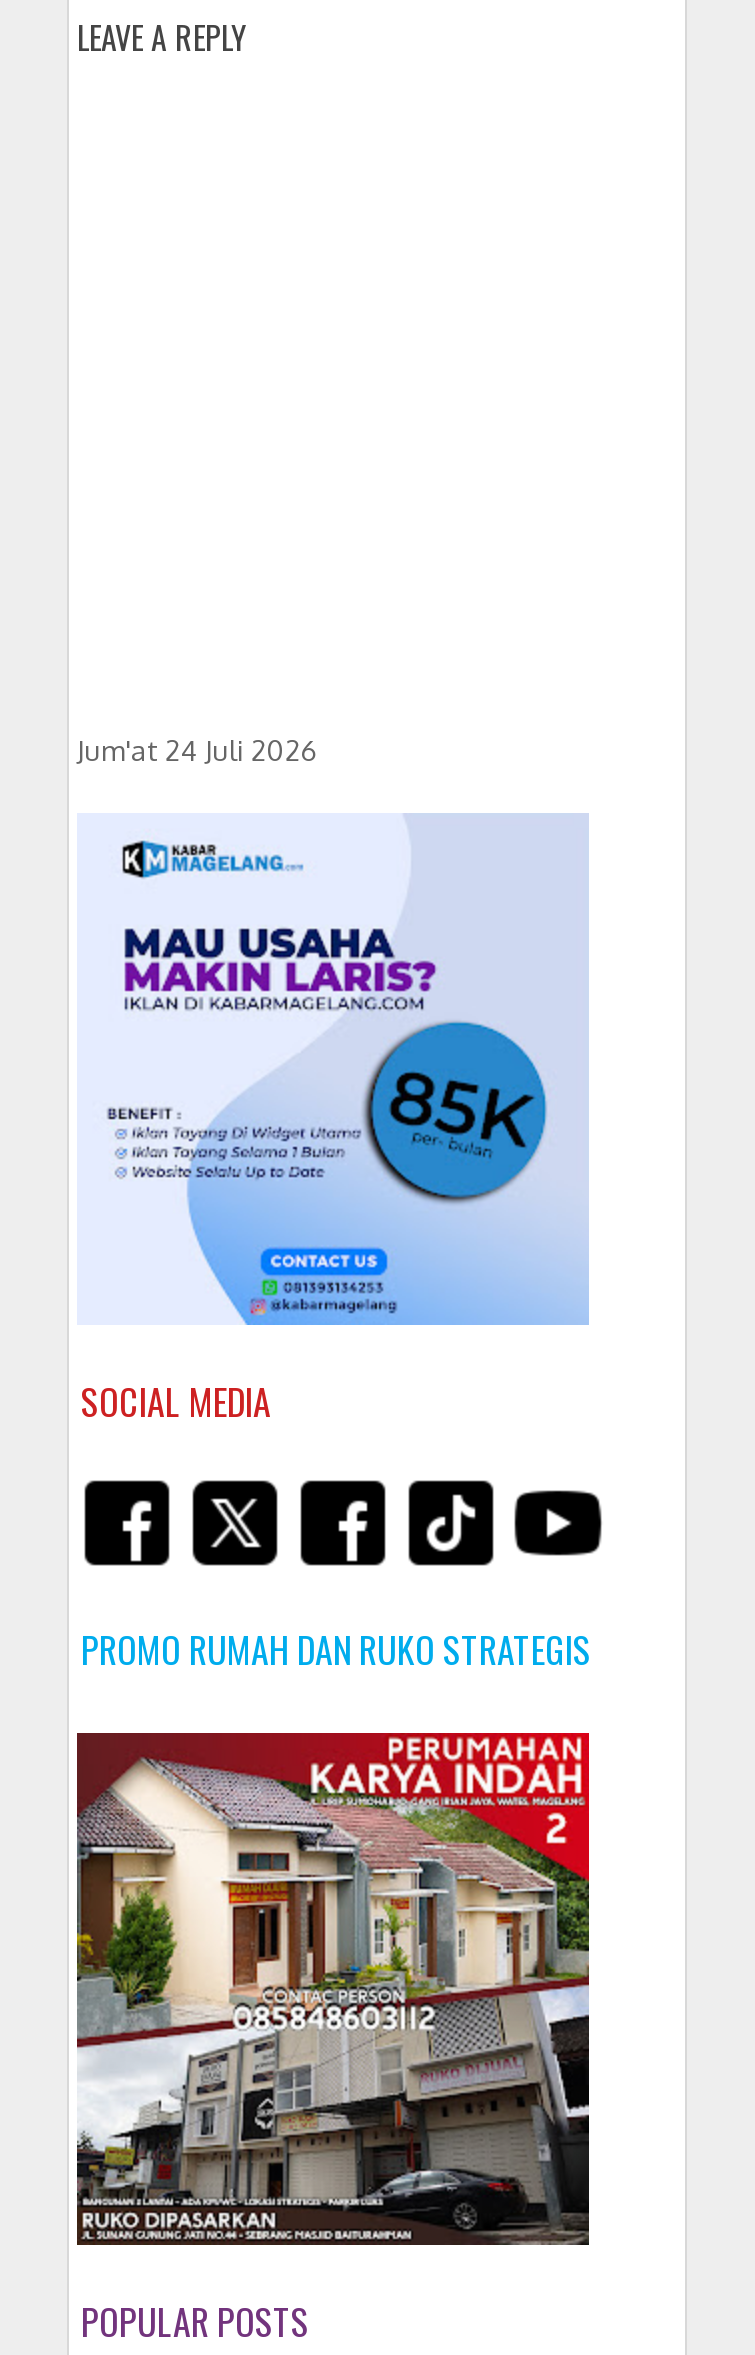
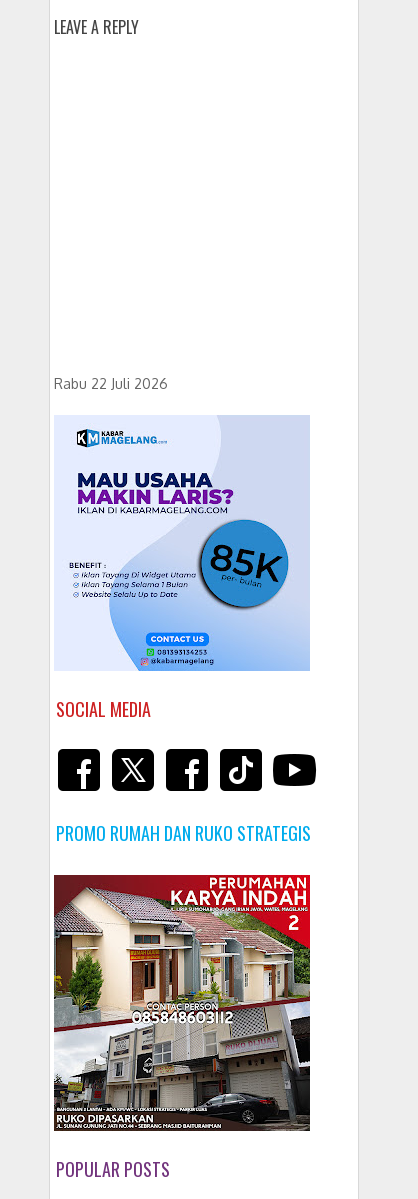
[77,733,319,767] Jum'at 24 Juli 2026 -> [54,375,168,392] Rabu 22 Juli 2026

